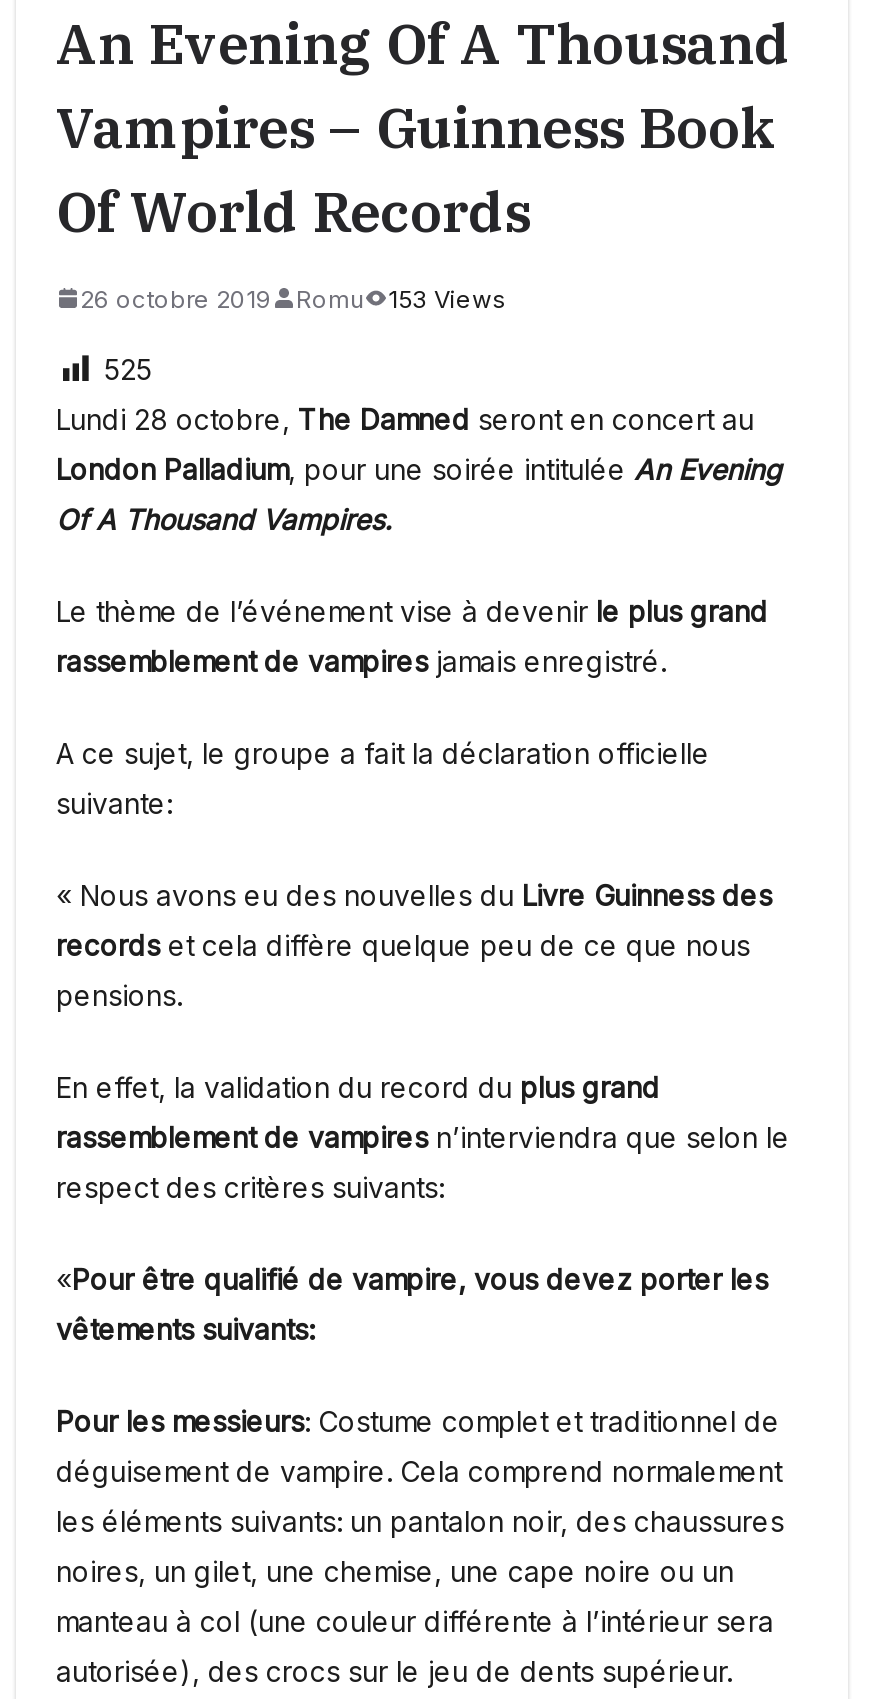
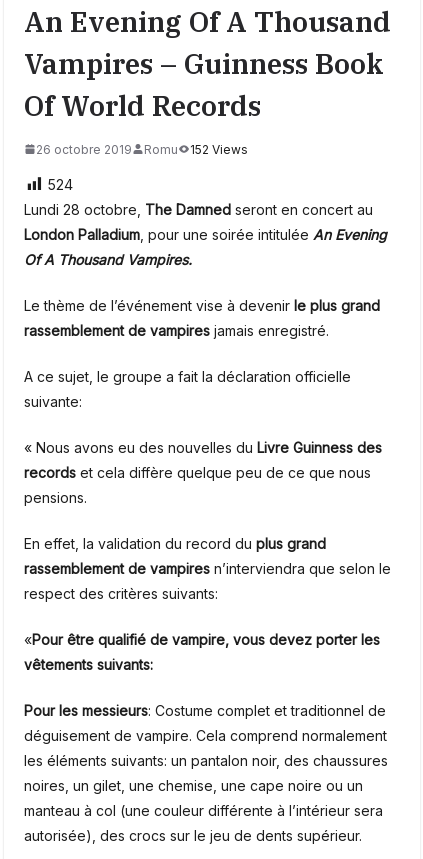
[80,284,506,314] 26 octobre 2019 Romu 153 Views -> [36,142,248,157] 26 octobre 2019 Romu 152 Views
[104,352,152,386] 525 -> [48,176,73,193] 524

